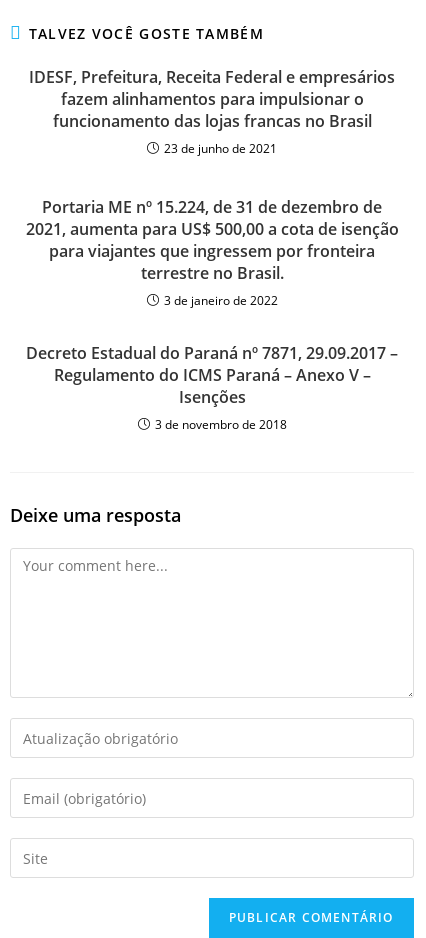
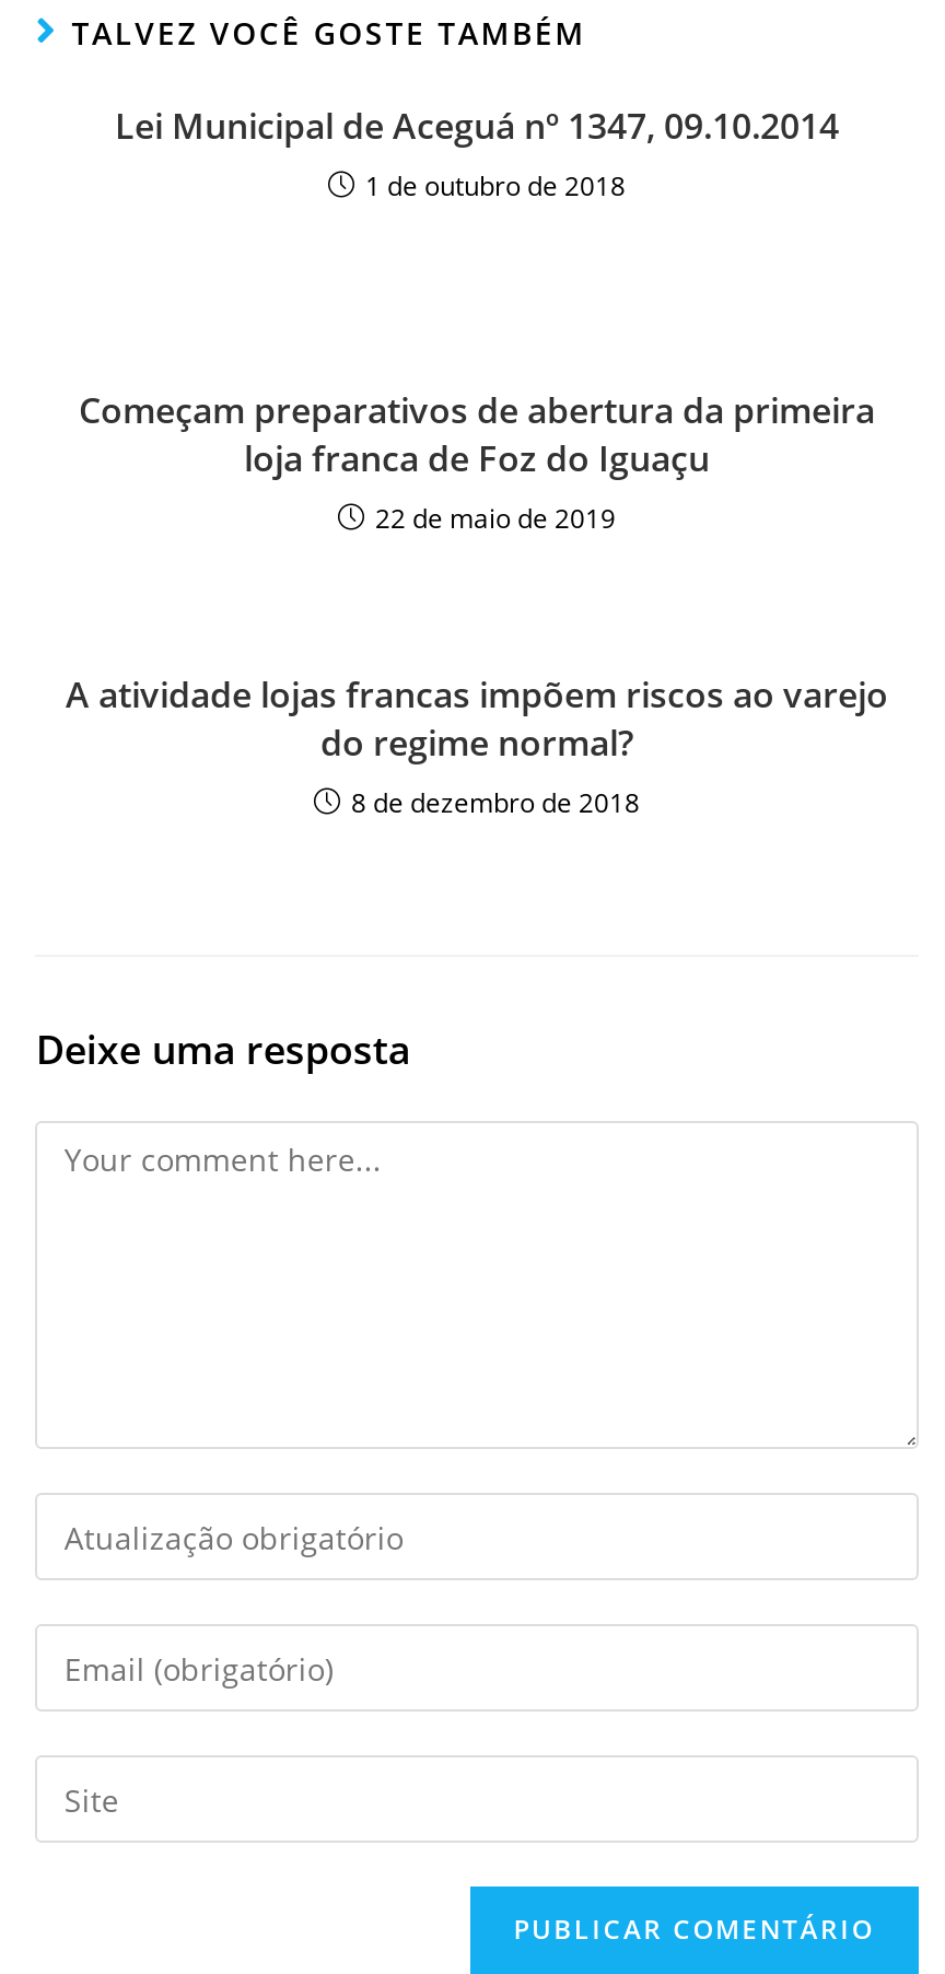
[29,66,395,157] IDESF, Prefeitura, Receita Federal e empresários | fazem alinhamentos para impulsionar o | funcionamento das lojas francas no Brasil | 23 de junho de 2021 -> [115,102,839,205] Lei Municipal de Aceguá nº 1347, 09.10.2014 | 1 de outubro de 2018
[25,196,398,309] Portaria ME nº 15.224, de 31 de dezembro de | 2021, aumenta para US$ 500,00 a cota de isenção | para viajantes que ingressem por fronteira | terrestre no Brasil. | 3 de janeiro de 2022 -> [79,386,875,537] Começam preparativos de abertura da primeira | loja franca de Foz do Iguaçu | 22 de maio de 2019
[26,342,398,433] Decreto Estadual do Paraná nº 7871, 29.09.2017 – | Regulamento do ICMS Paraná – Anexo V – | Isenções | 3 de novembro de 2018 -> [66,670,888,821] A atividade lojas francas impõem riscos ao varejo | do regime normal? | 8 de dezembro de 2018

